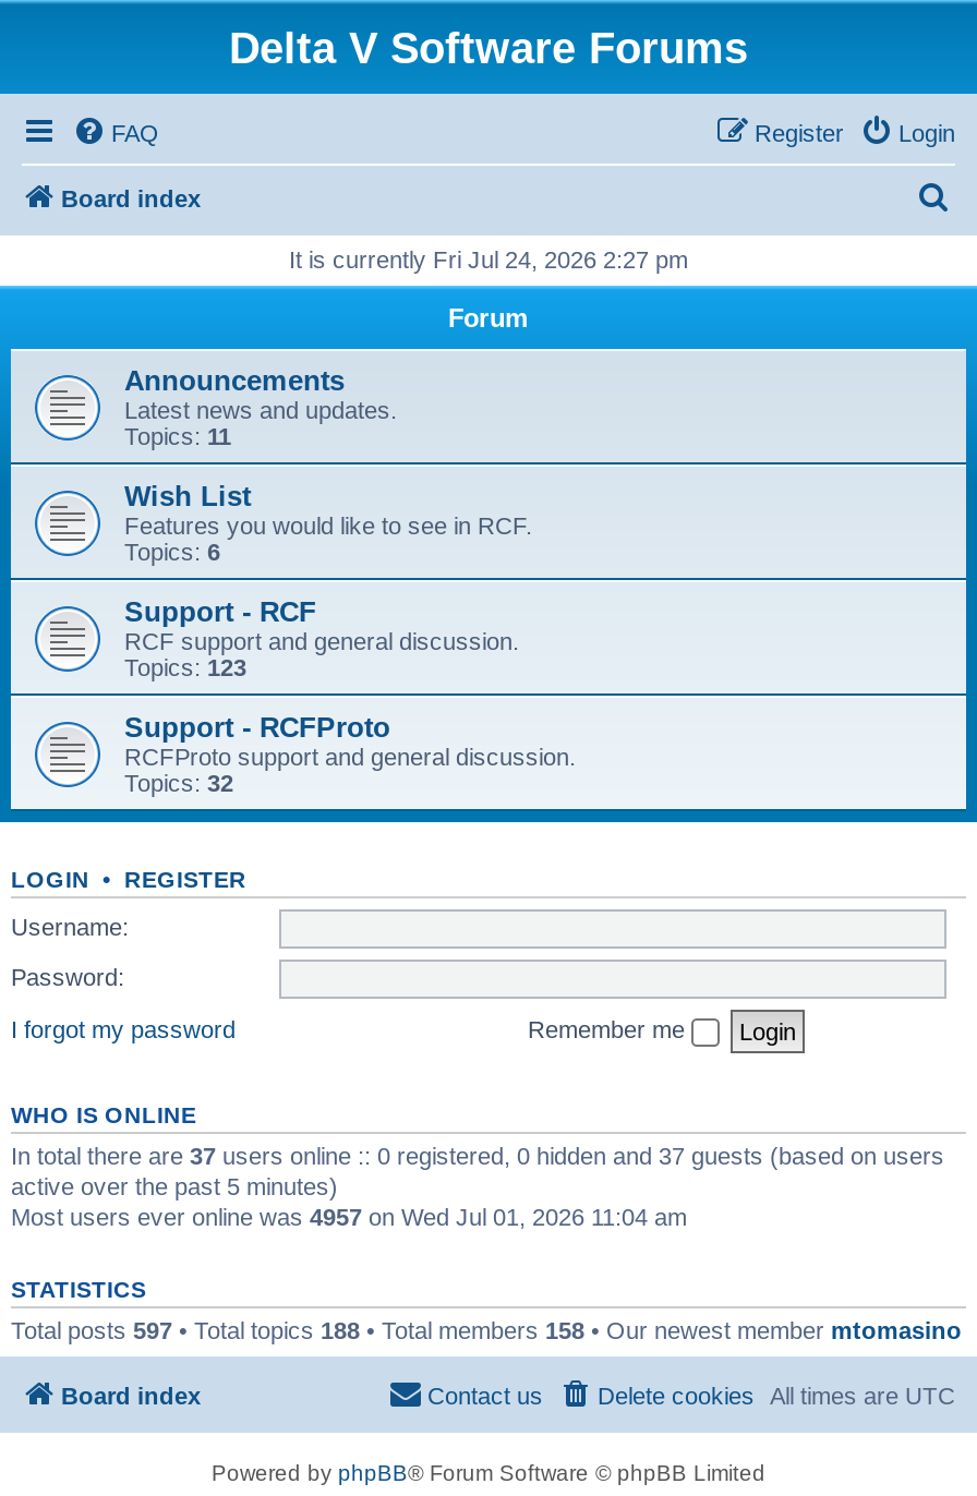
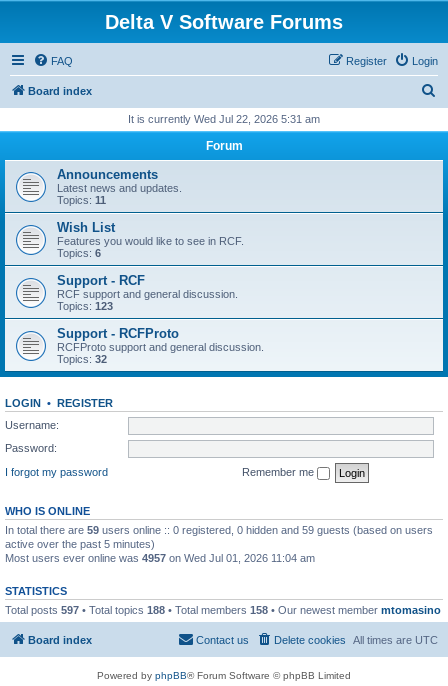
[289,246,688,273] It is currently Fri Jul 24, 2026 2:27 pm -> [128,113,320,125] It is currently Wed Jul 22, 2026 5:31 am
[11,1142,944,1168] In total there are 37 users online :: 0 registered, 0 hidden and 37 guests (based on users -> [5,523,433,535] In total there are 59 users online :: 0 registered, 0 hidden and 59 guests (based on users

